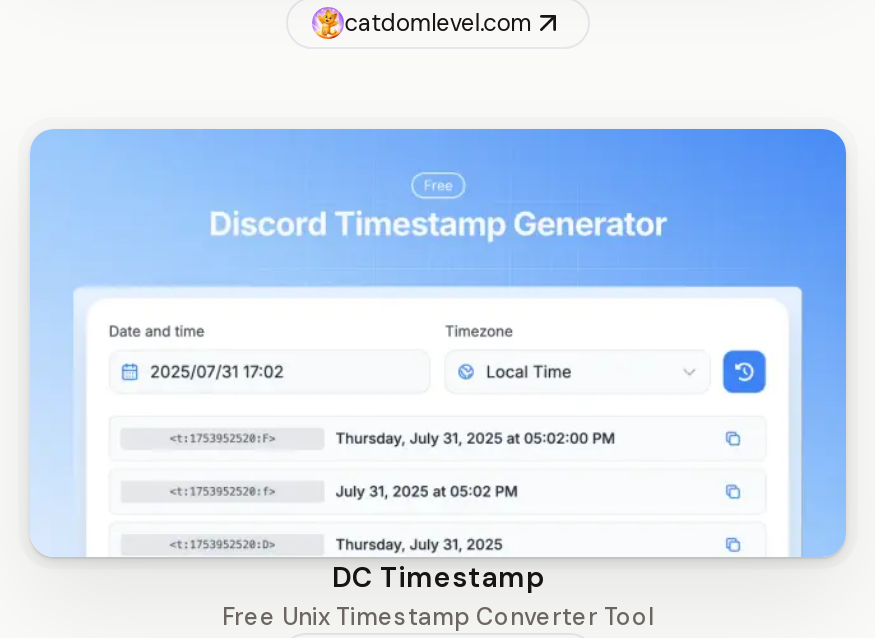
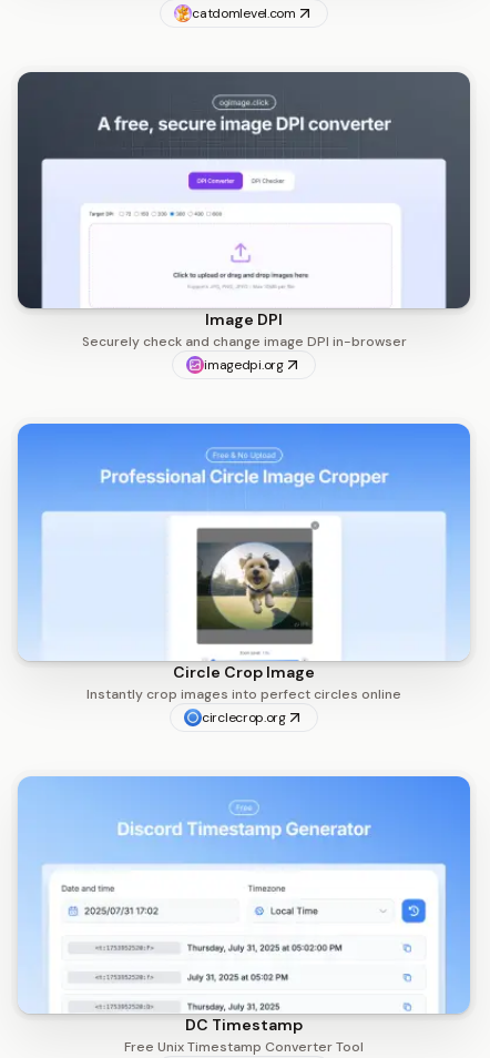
none -> [16,423,472,726] [image] | Circle Crop Image | Instantly crop images into perfect circles online | circlecrop.org
none -> [17,71,471,374] [image] | Image DPI | Securely check and change image DPI in-browser | imagedpi.org

